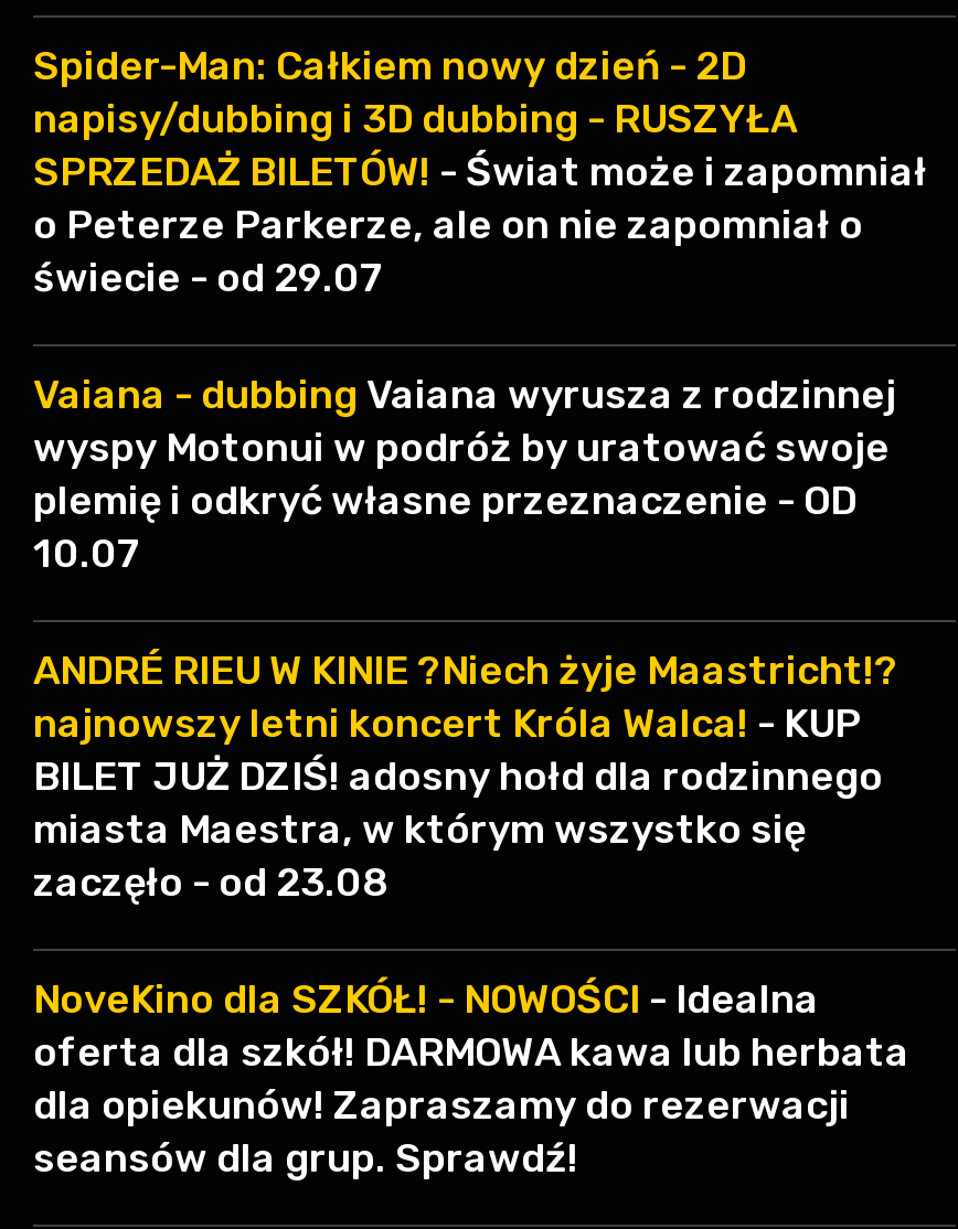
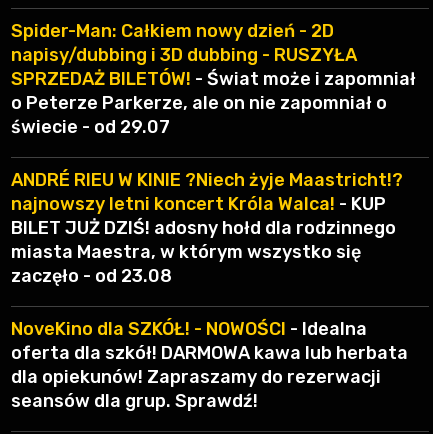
[33,370,896,577] Vaiana - dubbing Vaiana wyrusza z rodzinnej | wyspy Motonui w podróż by uratować swoje | plemię i odkryć własne przeznaczenie - OD | 10.07 -> none

